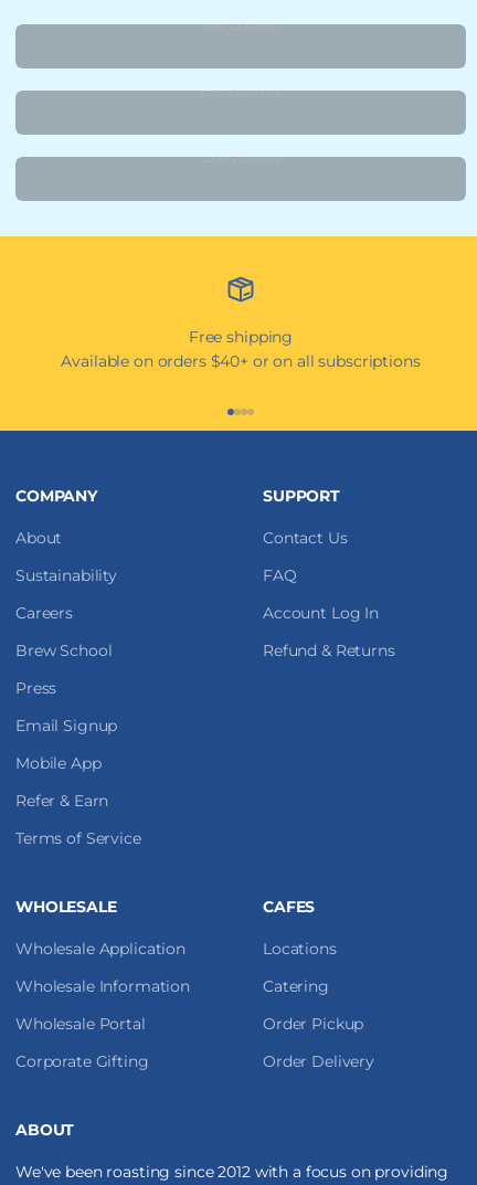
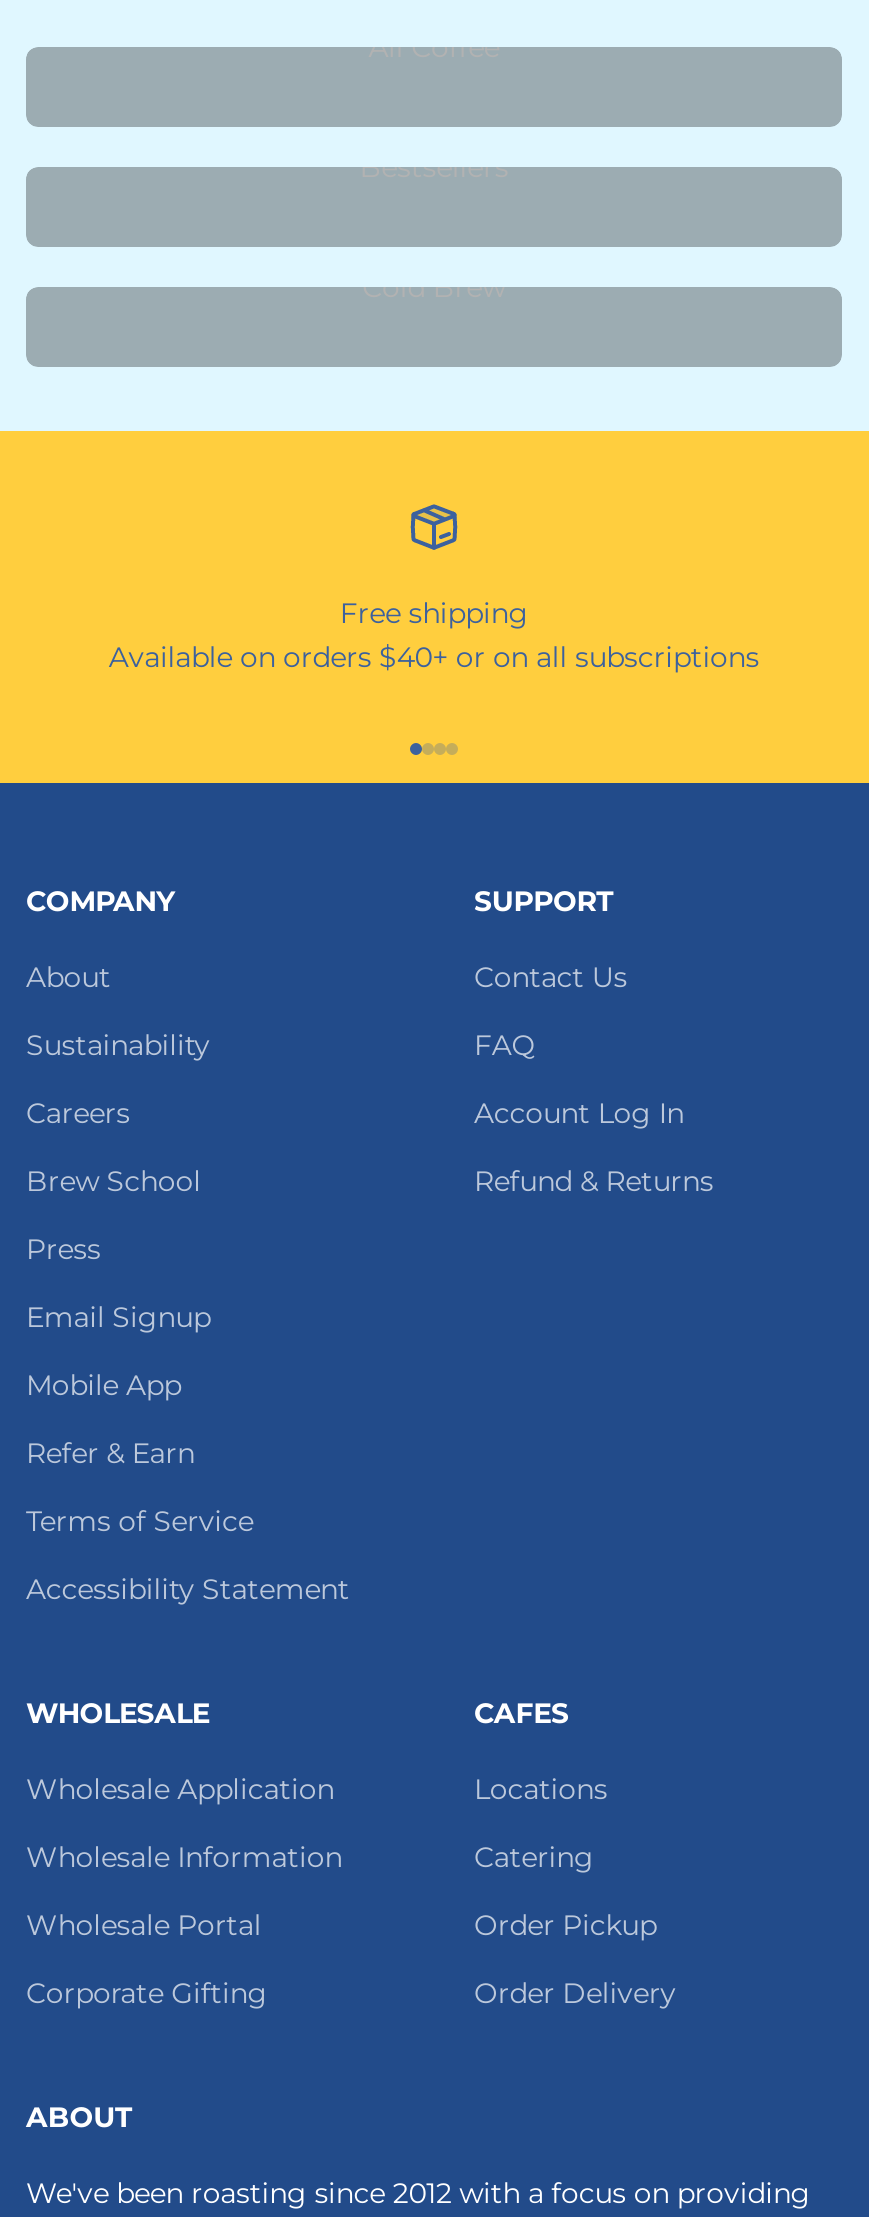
none -> [26,1571,350,1607] Accessibility Statement

